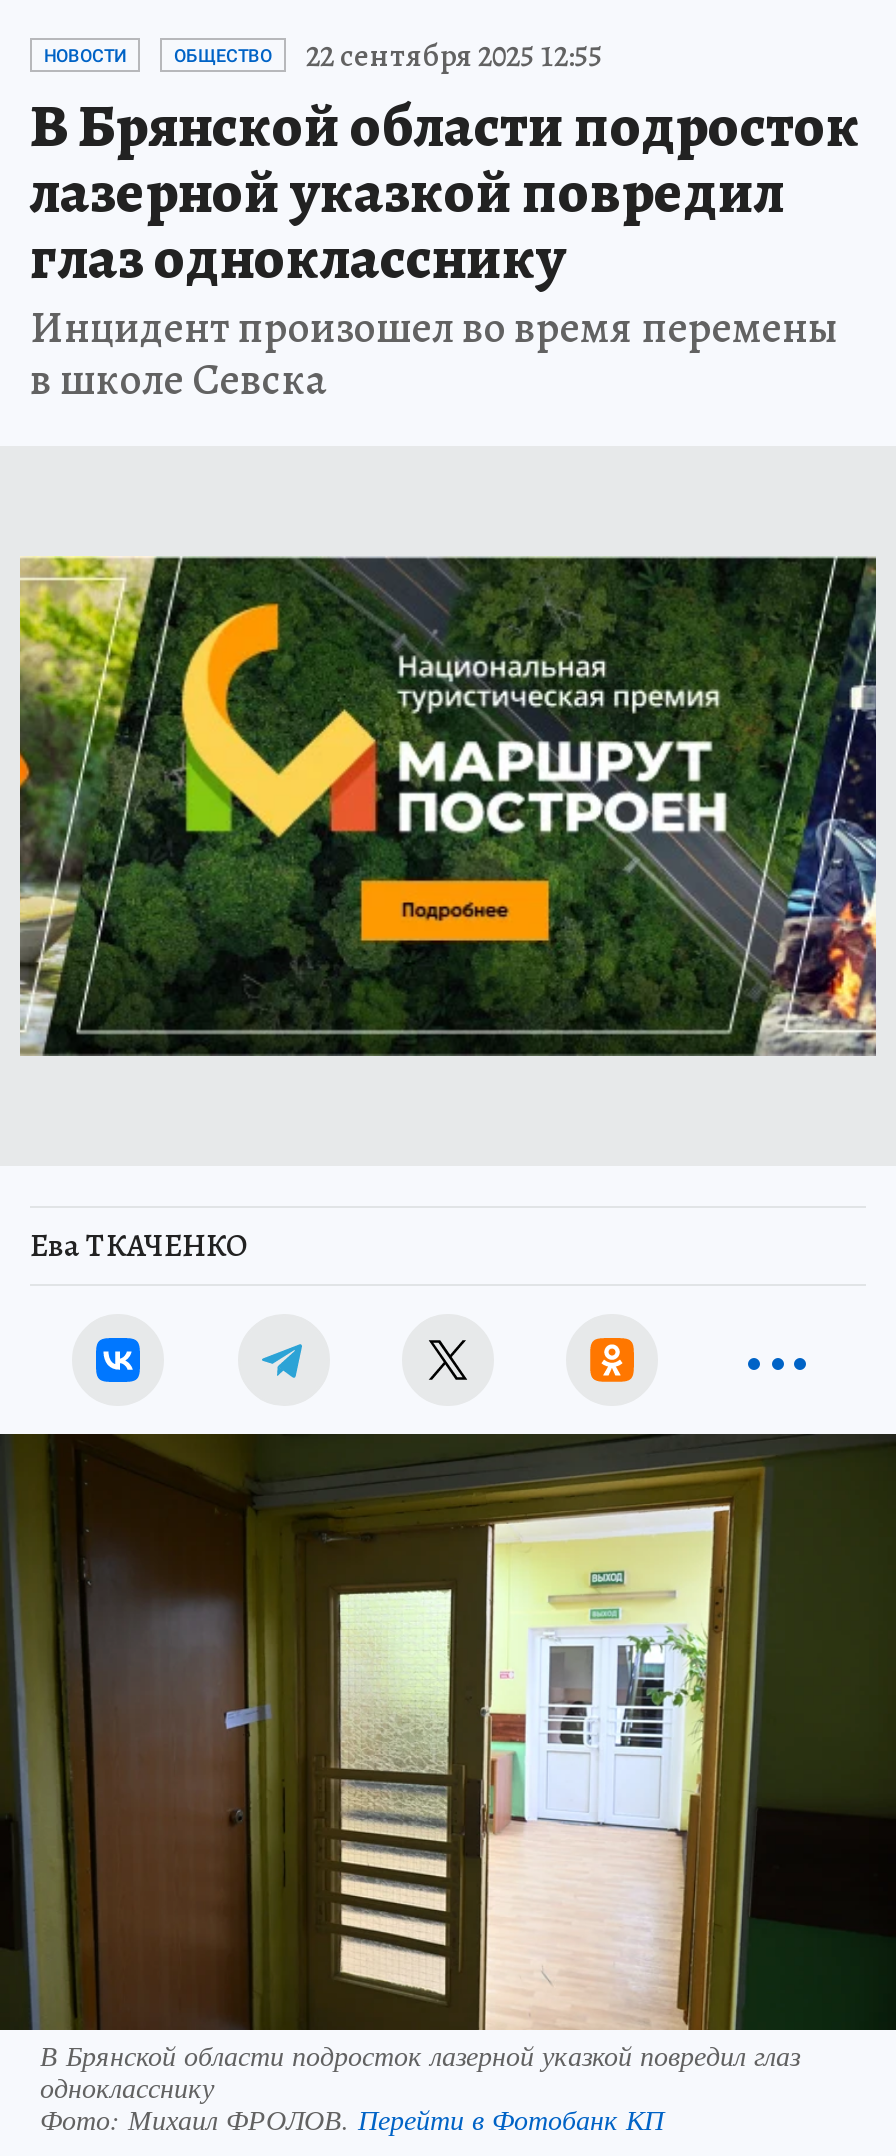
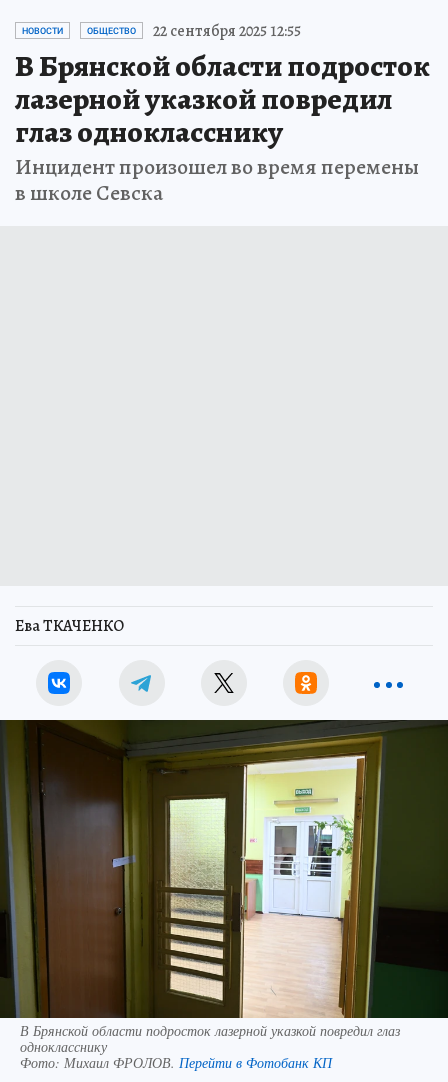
[18,554,878,1058] [image] -> none

